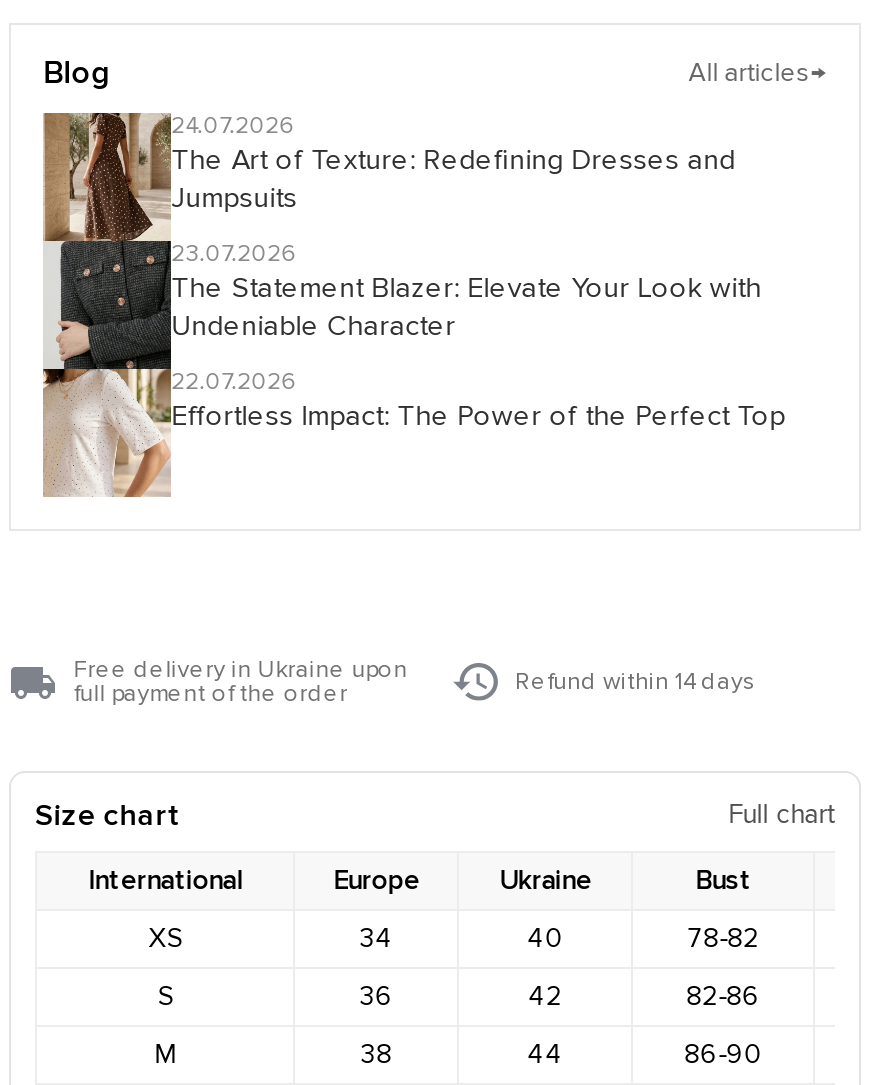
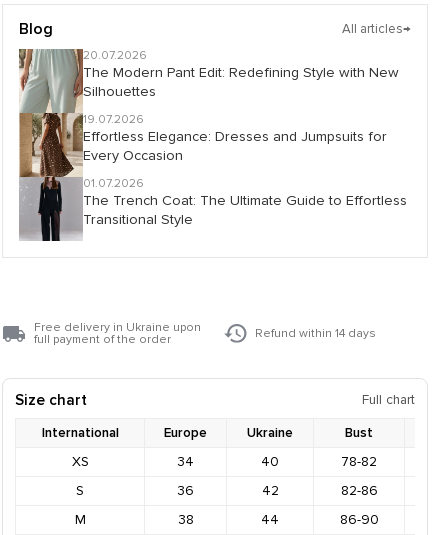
[43,110,735,497] [image] | 24.07.2026 | The Art of Texture: Redefining Dresses and | Jumpsuits -> [19,48,399,242] [image] | 20.07.2026 | The Modern Pant Edit: Redefining Style with New | Silhouettes
[171,238,761,342] 23.07.2026 | The Statement Blazer: Elevate Your Look with | Undeniable Character -> [83,112,387,164] 19.07.2026 | Effortless Elegance: Dresses and Jumpsuits for | Every Occasion
[171,366,785,432] 22.07.2026 | Effortless Impact: The Power of the Perfect Top -> [83,176,407,228] 01.07.2026 | The Trench Coat: The Ultimate Guide to Effortless | Transitional Style

